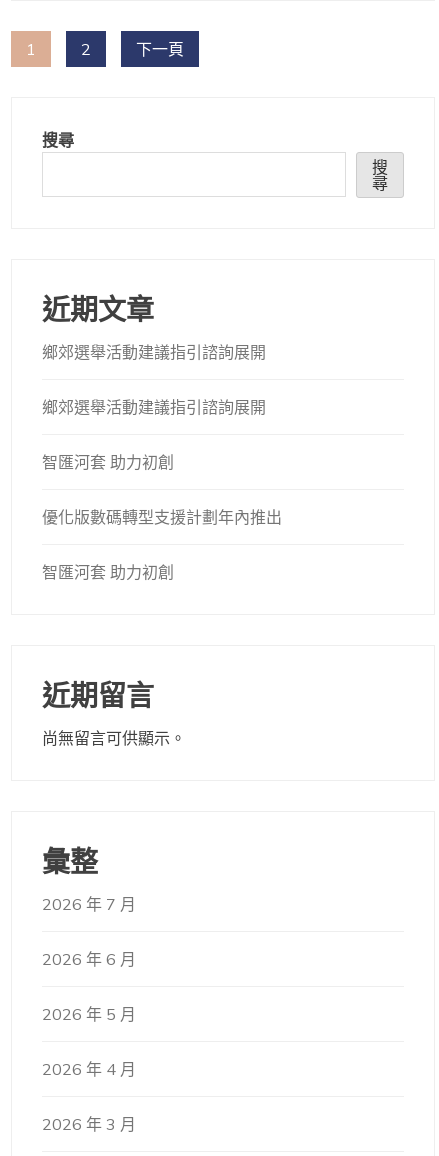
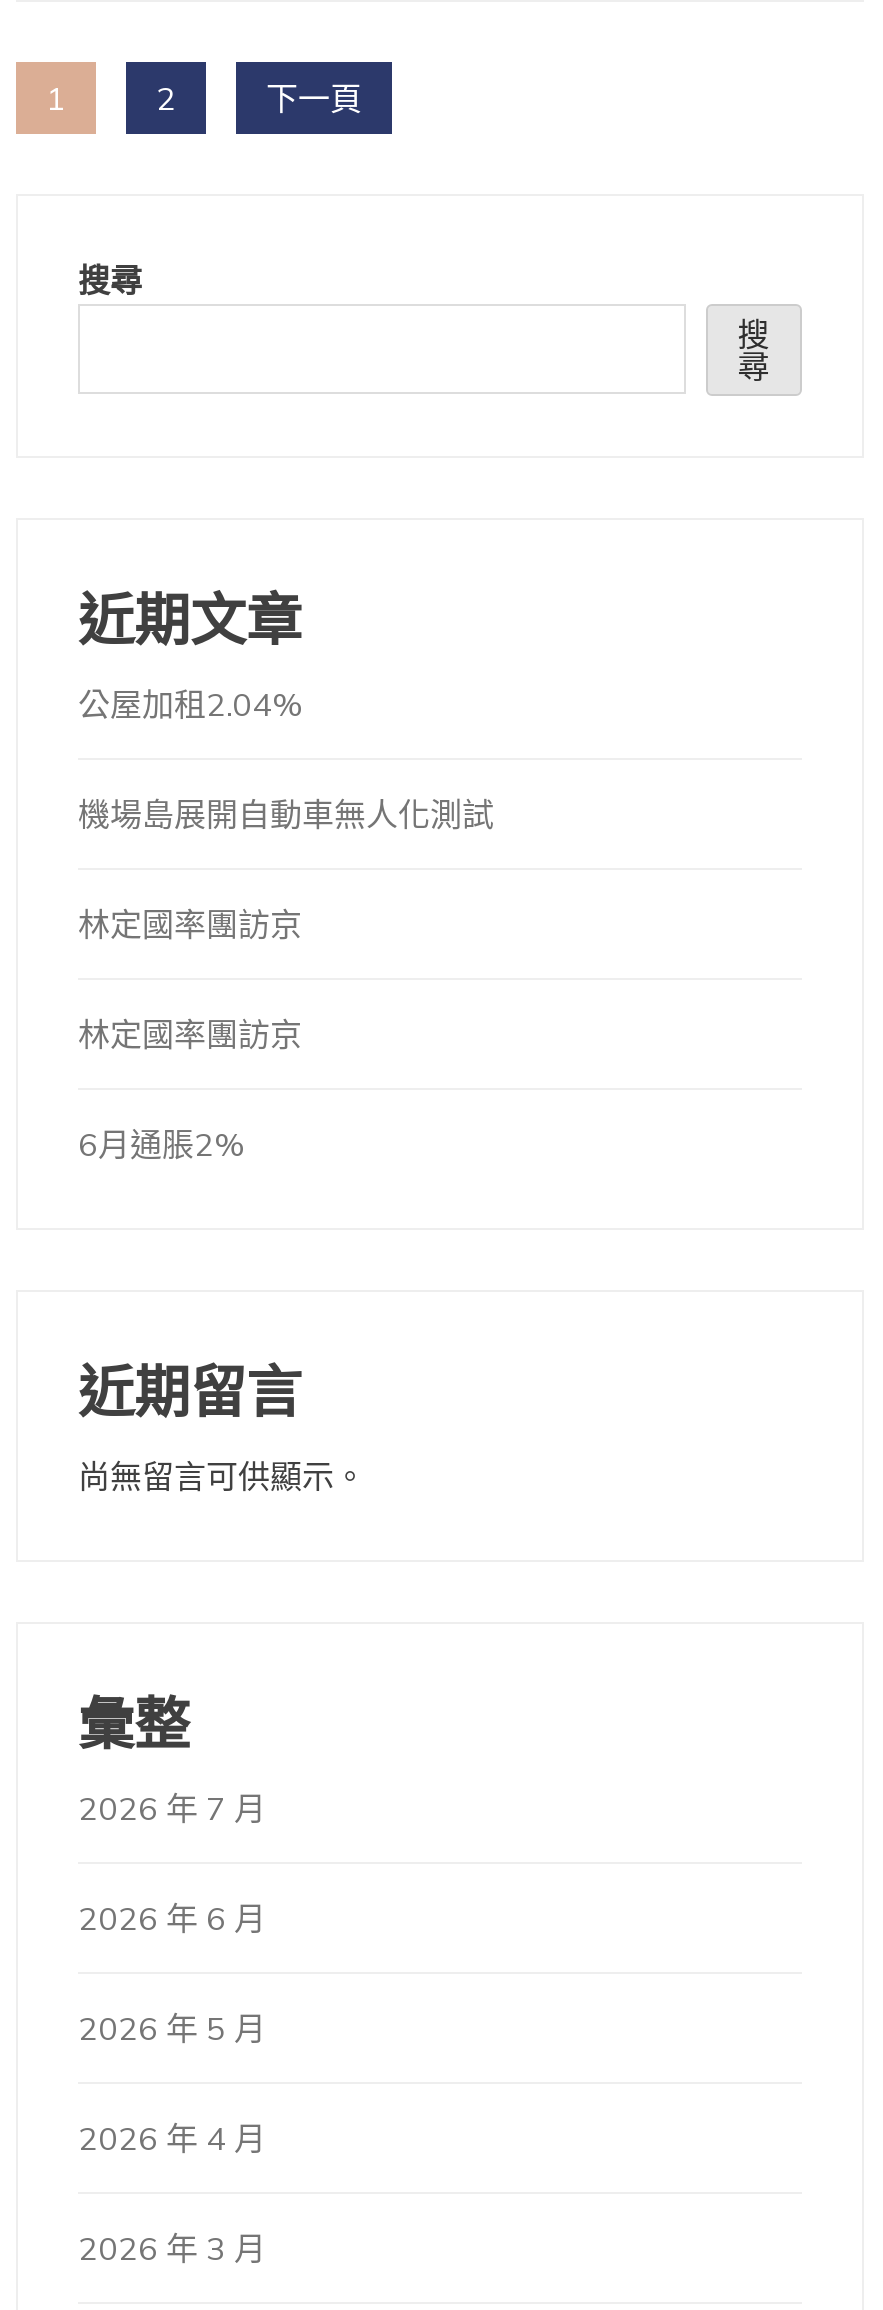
[42,342,266,362] 鄉郊選舉活動建議指引諮詢展開 -> [78,684,302,724] 公屋加租2.04%
[42,397,266,417] 鄉郊選舉活動建議指引諮詢展開 -> [78,794,494,834] 機場島展開自動車無人化測試
[42,452,174,472] 智匯河套 助力初創 -> [78,904,302,944] 林定國率團訪京
[42,507,282,527] 優化版數碼轉型支援計劃年內推出 -> [78,1014,302,1054] 林定國率團訪京
[42,562,174,582] 智匯河套 助力初創 -> [78,1124,244,1164] 6月通脹2%

